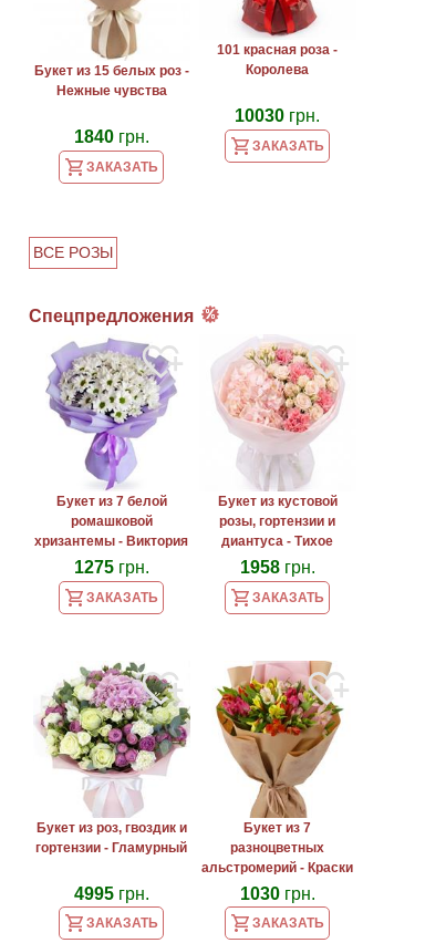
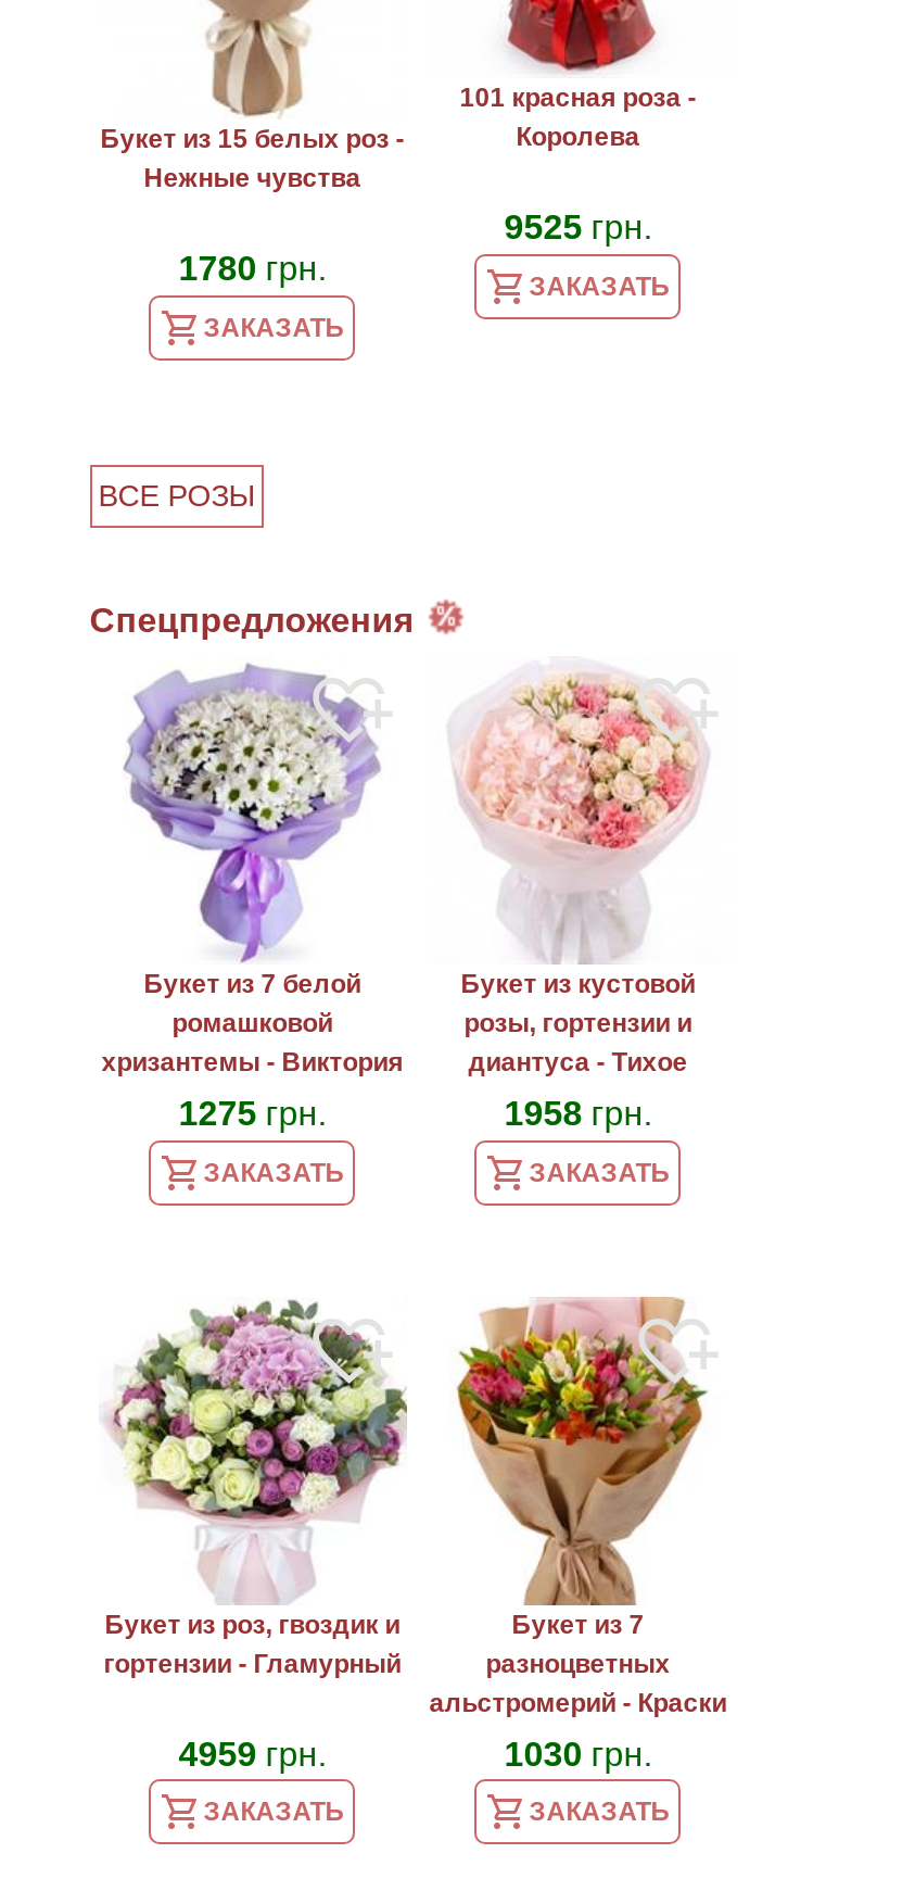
[235,106,320,125] 10030 грн. -> [504,208,652,245] 9525 грн.
[74,128,149,146] 1840 грн. -> [179,250,326,287] 1780 грн.
[74,884,149,903] 4995 грн. -> [179,1735,326,1772] 4959 грн.

